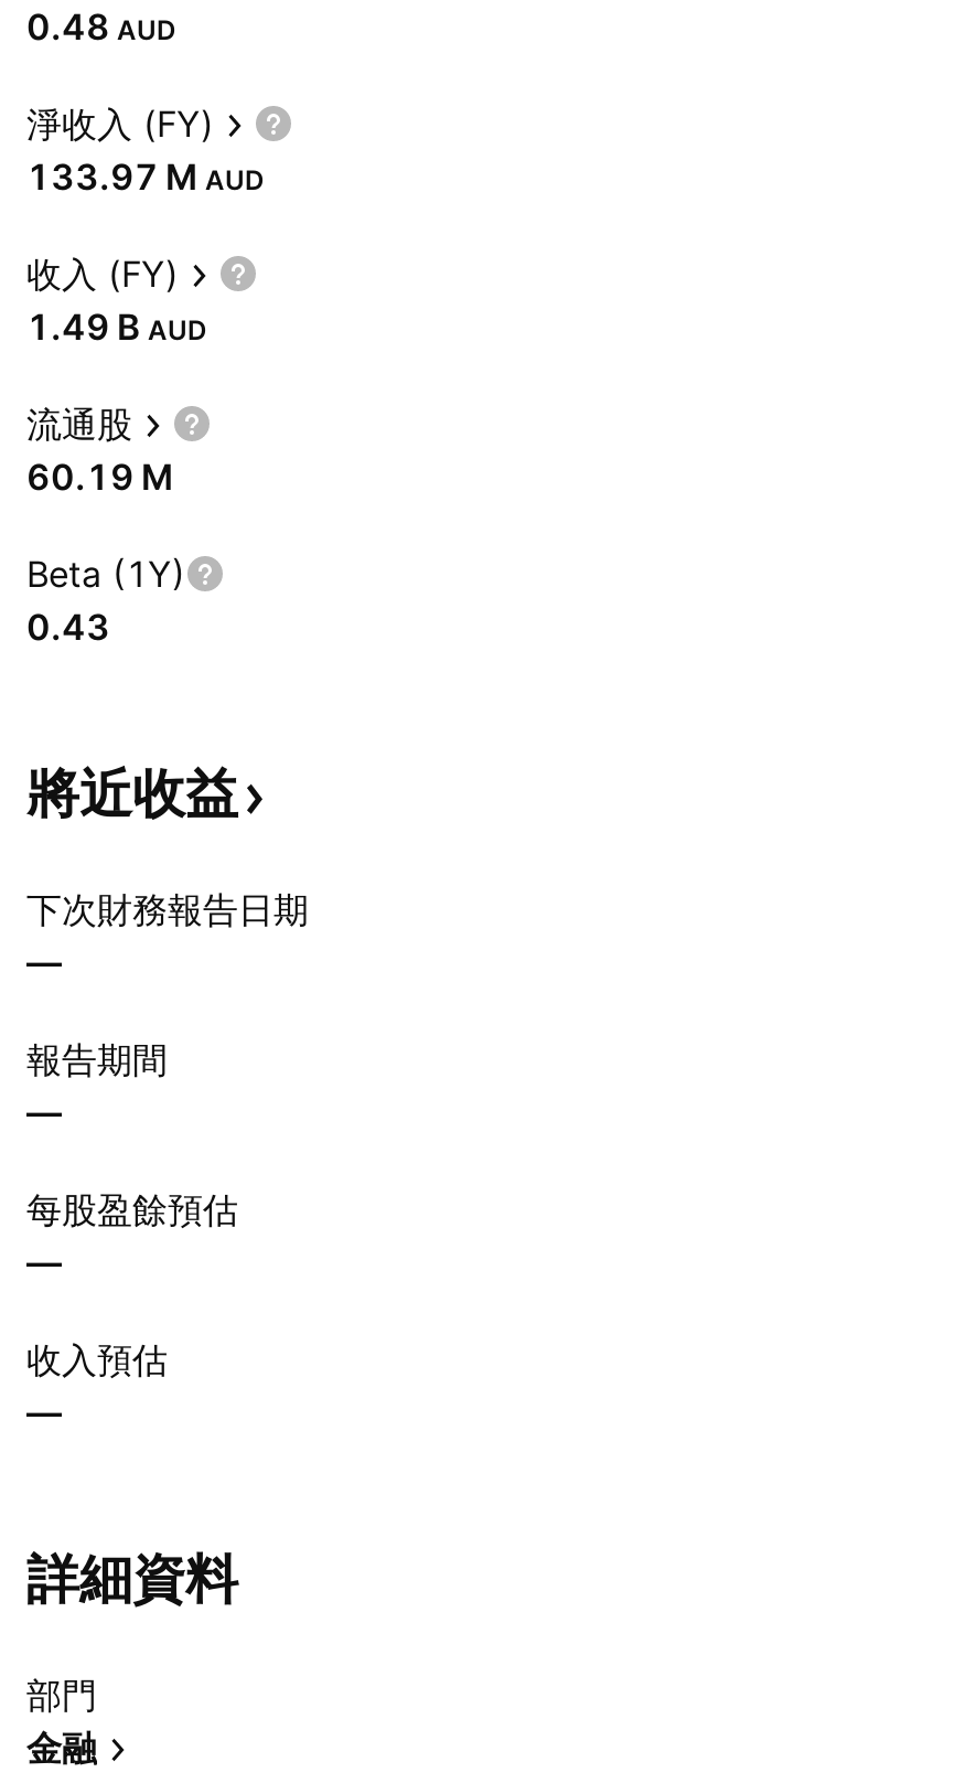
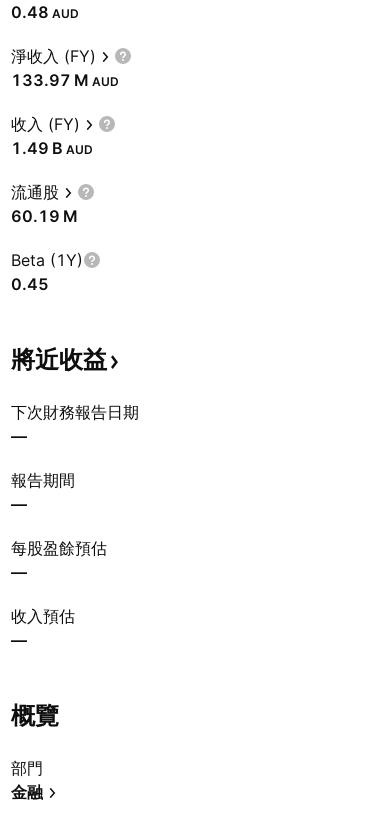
[26,605,110,649] 0.43 -> [11,274,49,294] 0.45
[26,1547,238,1611] 詳細資料 -> [11,701,59,730] 概覽

